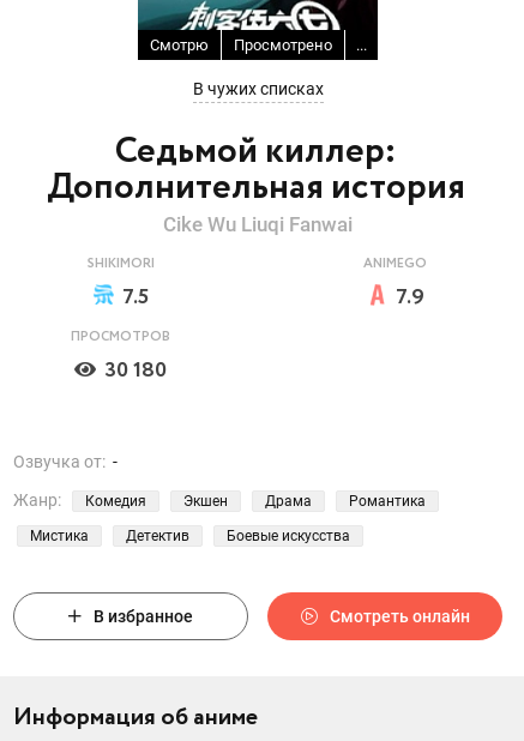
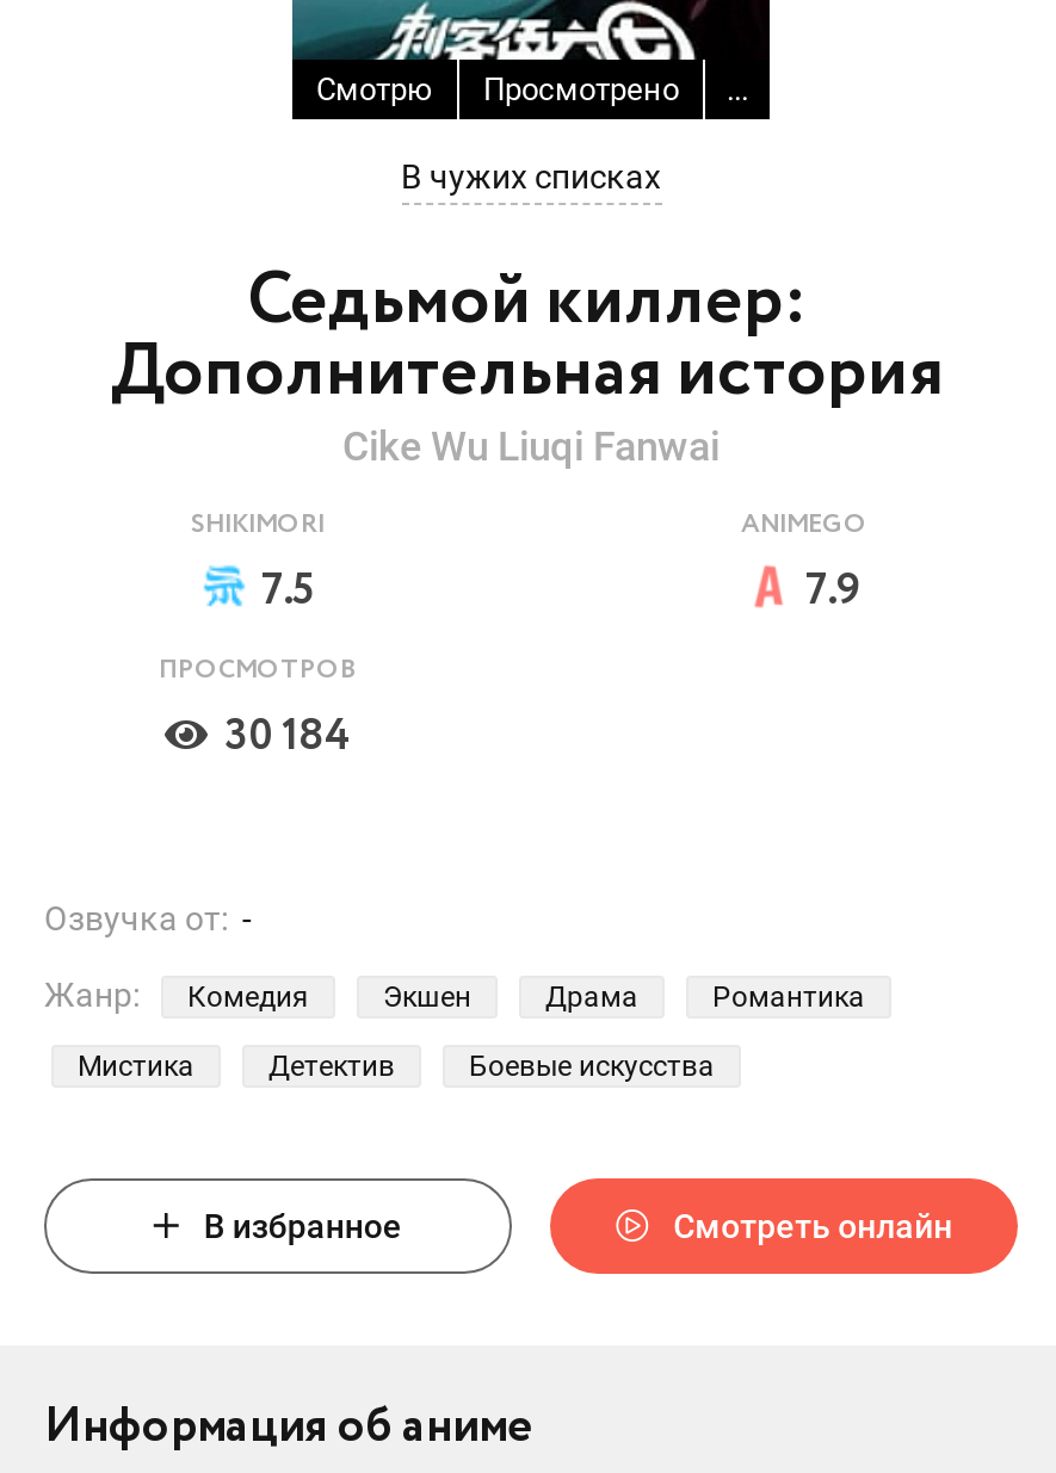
[104,355,167,386] 30 180 -> [224,706,351,768] 30 184

